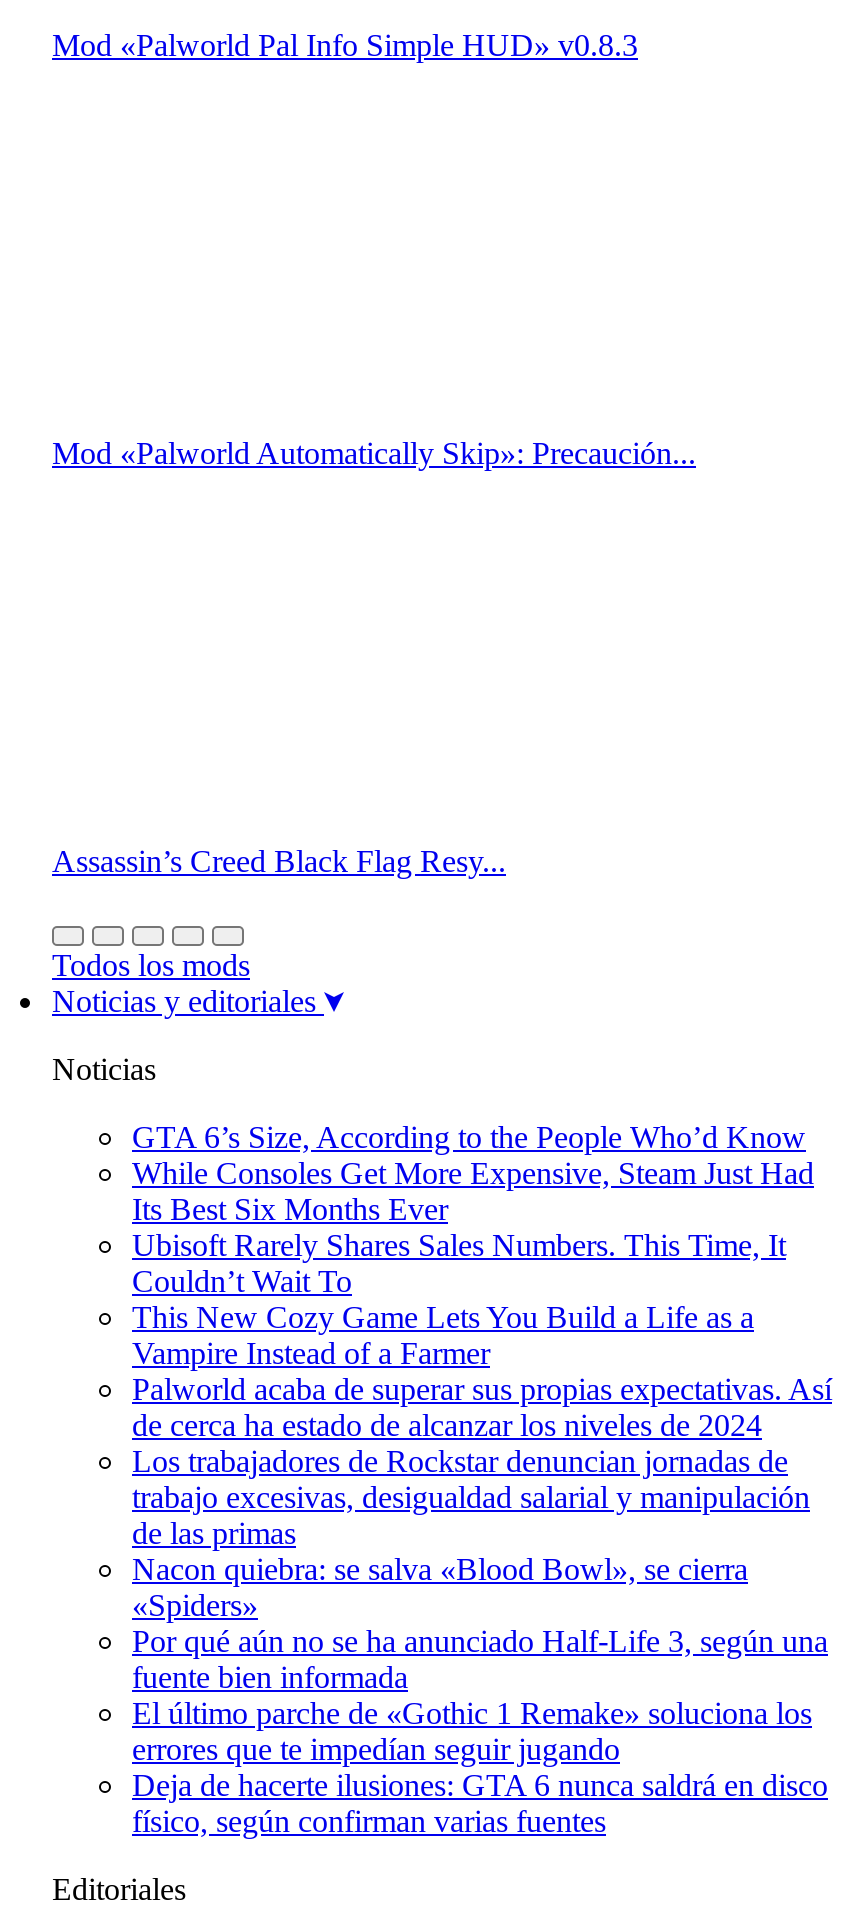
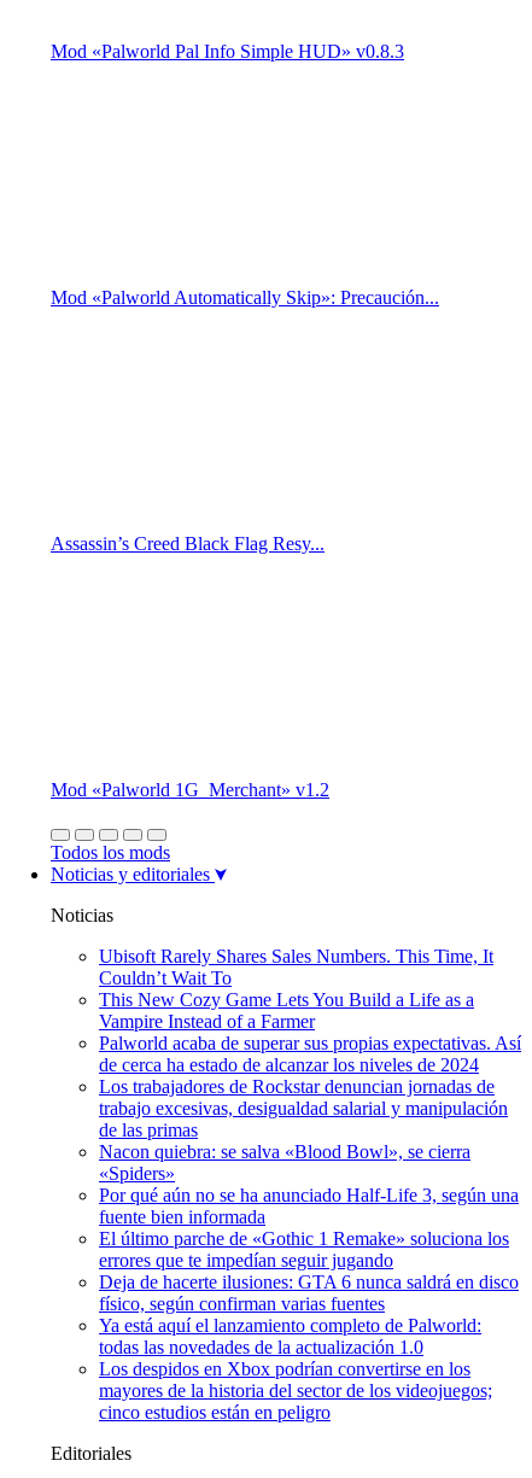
none -> [51,779,329,800] Mod «Palworld 1G_Merchant» v1.2
[132,1120,814,1226] GTA 6’s Size, According to the People Who’d Know | While Consoles Get More Expensive, Steam Just Had | Its Best Six Months Ever -> none
none -> [99,1315,492,1422] Ya está aquí el lanzamiento completo de Palworld: | todas las novedades de la actualización 1.0 | Los despidos en Xbox podrían convertirse en los | mayores de la historia del sector de los videojuegos; | cinco estudios están en peligro

